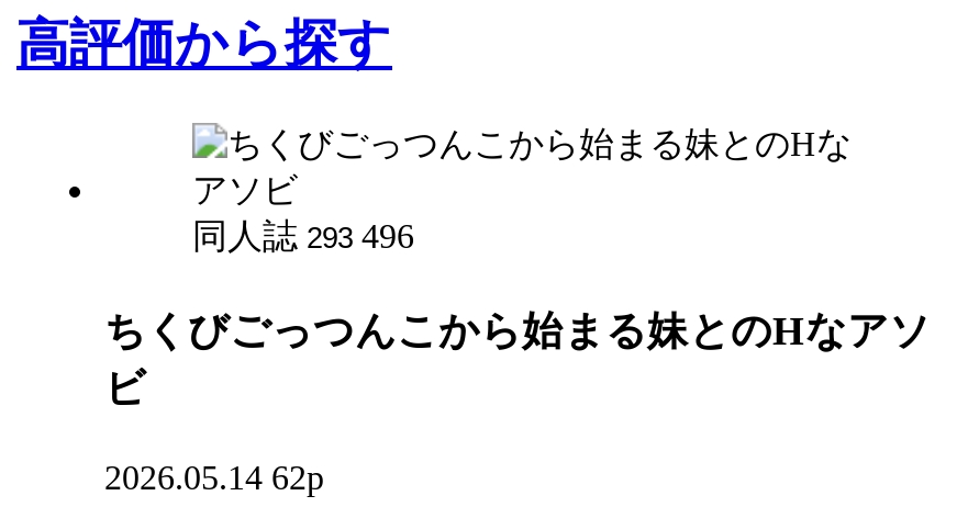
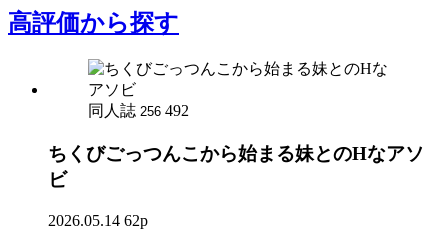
[192,218,414,255] 同人誌 293 496 -> [88,102,189,119] 同人誌 256 492

